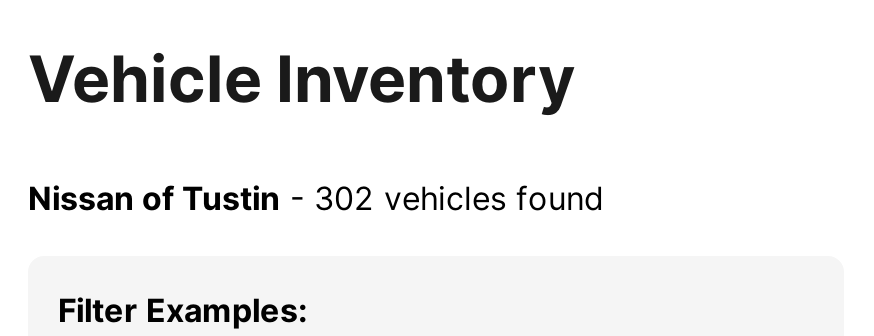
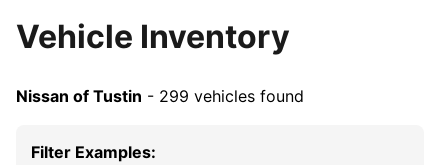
[28,178,604,218] Nissan of Tustin - 302 vehicles found -> [16,86,304,106] Nissan of Tustin - 299 vehicles found

